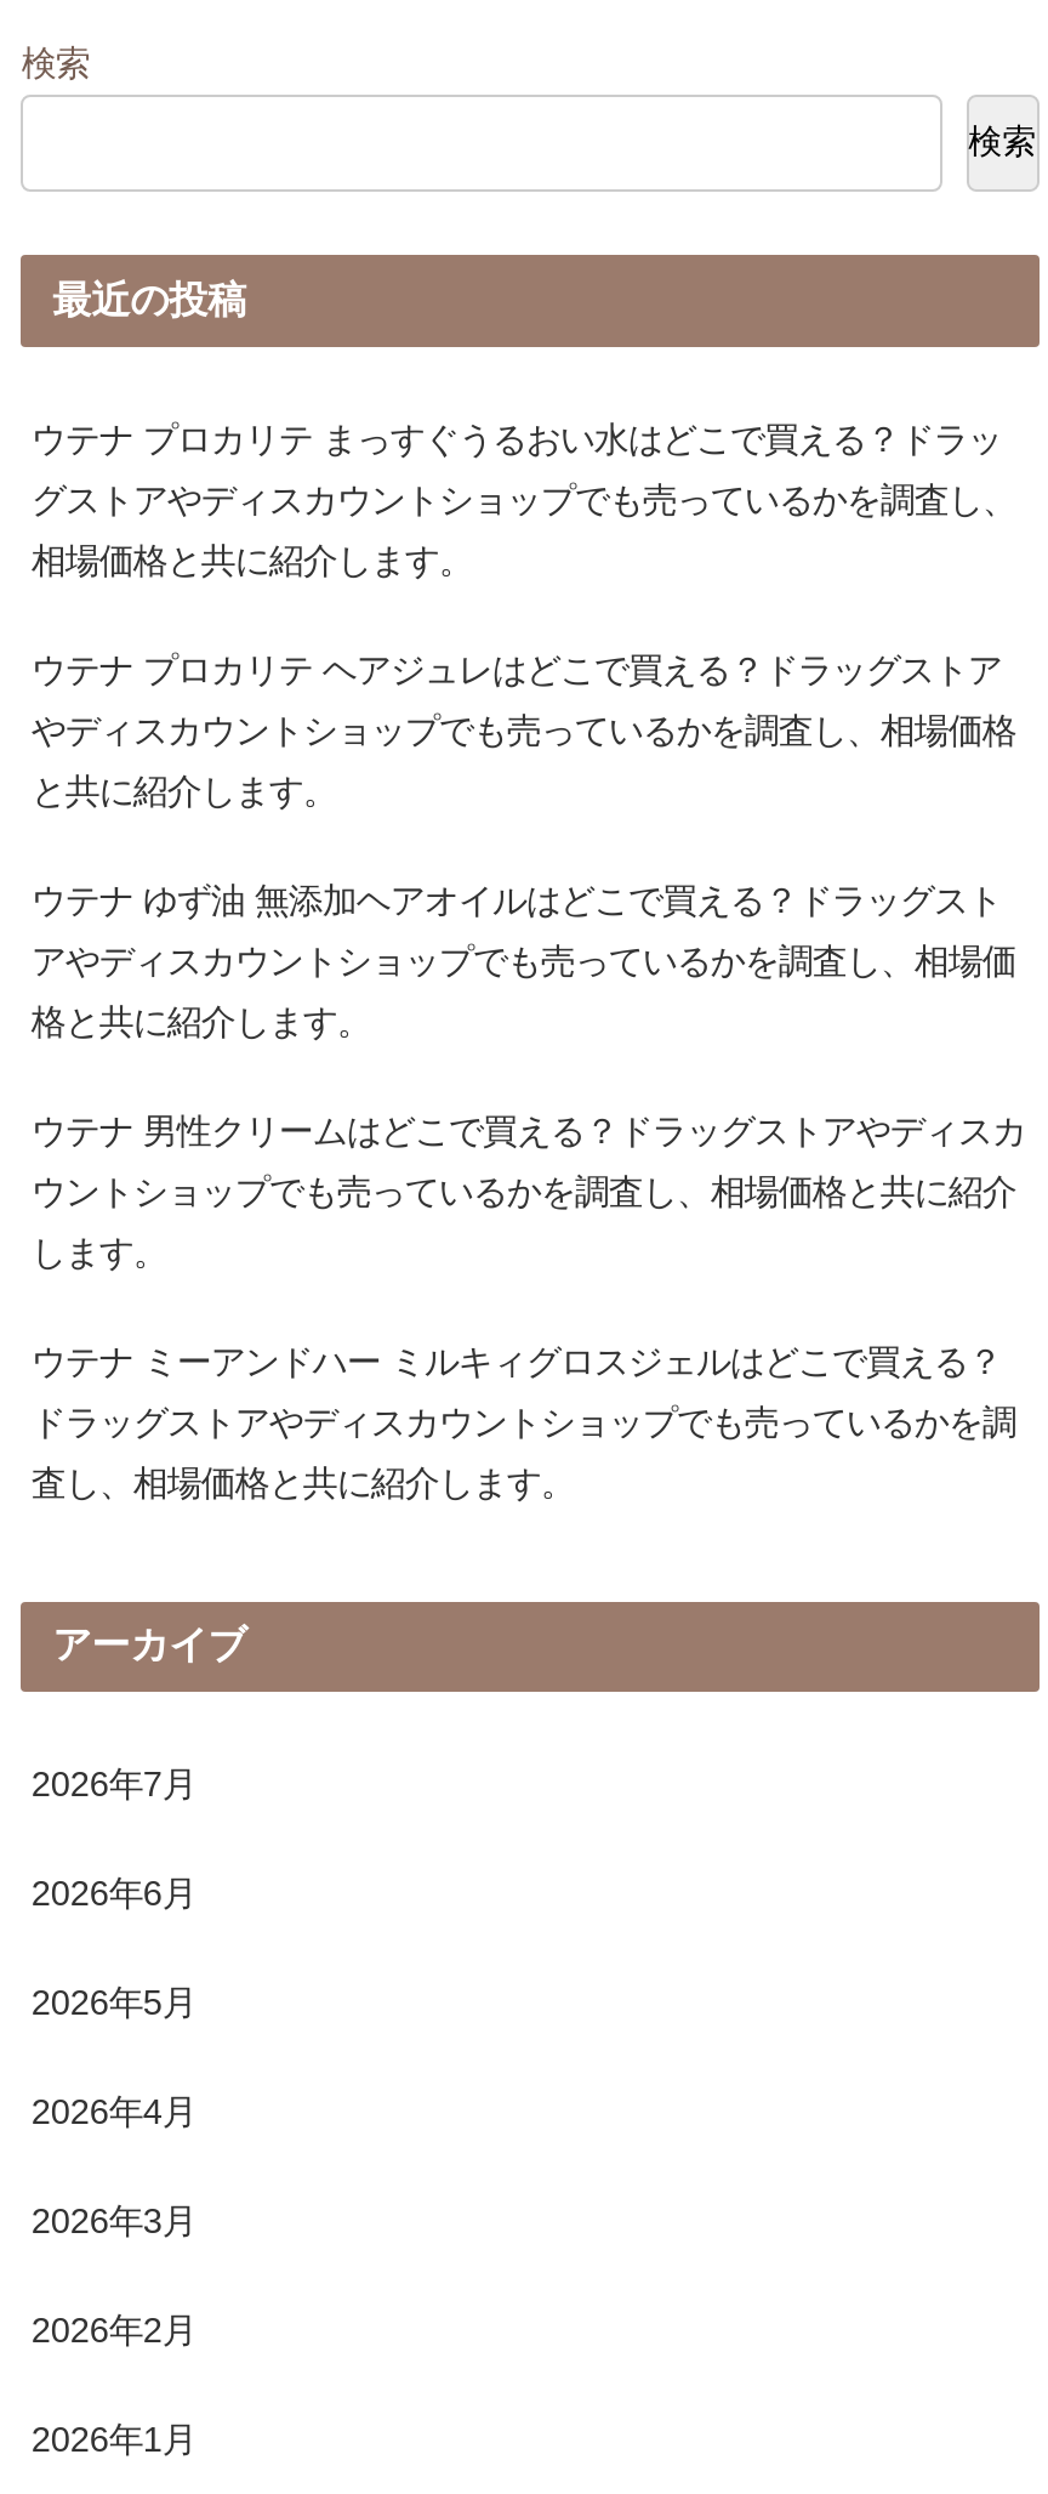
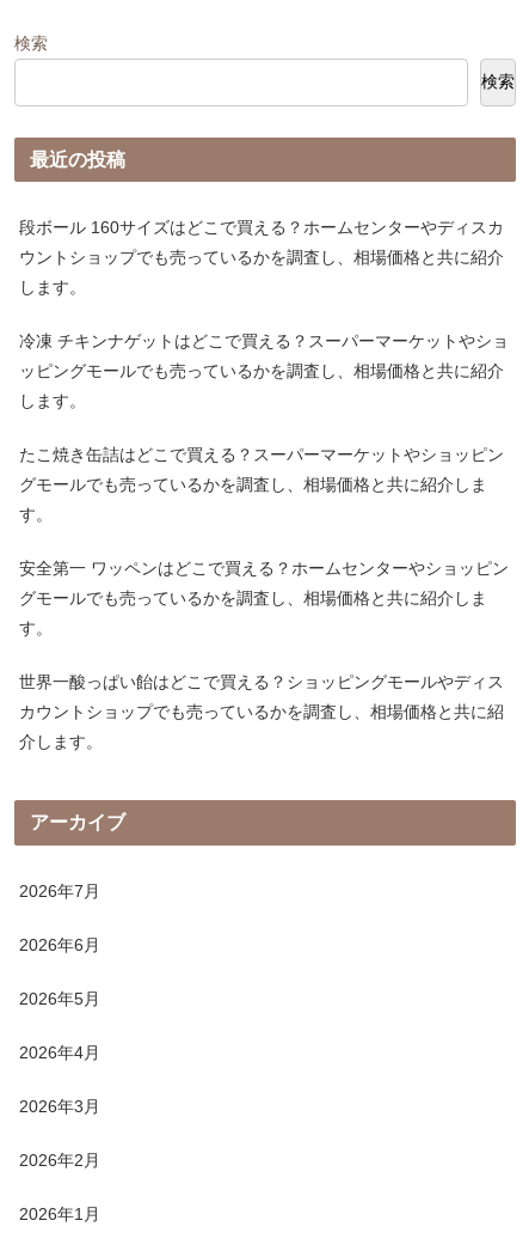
[31,418,1026,1149] ウテナ プロカリテ まっすぐうるおい水はどこで買える？ドラッ | グストアやディスカウントショップでも売っているかを調査し、 | 相場価格と共に紹介します。 | ウテナ プロカリテ ヘアジュレはどこで買える？ドラッグストア | やディスカウントショップでも売っているかを調査し、相場価格 | と共に紹介します。 | ウテナ ゆず油 無添加ヘアオイルはどこで買える？ドラッグスト | アやディスカウントショップでも売っているかを調査し、相場価 | 格と共に紹介します。 | ウテナ 男性クリームはどこで買える？ドラッグストアやディスカ -> [20,218,504,237] 段ボール 160サイズはどこで買える？ホームセンターやディスカ
moved [31,1171,1016,1270] -> [20,248,504,297]: ウントショップでも売っているかを調査し、相場価格と共に紹介 | します。
[31,1341,1016,1501] ウテナ ミーアンドハー ミルキィグロスジェルはどこで買える？ | ドラッグストアやディスカウントショップでも売っているかを調 | 査し、相場価格と共に紹介します。 -> [20,332,509,752] 冷凍 チキンナゲットはどこで買える？スーパーマーケットやショ | ッピングモールでも売っているかを調査し、相場価格と共に紹介 | します。 | たこ焼き缶詰はどこで買える？スーパーマーケットやショッピン | グモールでも売っているかを調査し、相場価格と共に紹介しま | す。 | 安全第一 ワッペンはどこで買える？ホームセンターやショッピン | グモールでも売っているかを調査し、相場価格と共に紹介しま | す。 | 世界一酸っぱい飴はどこで買える？ショッピングモールやディス | カウントショップでも売っているかを調査し、相場価格と共に紹 | 介します。

